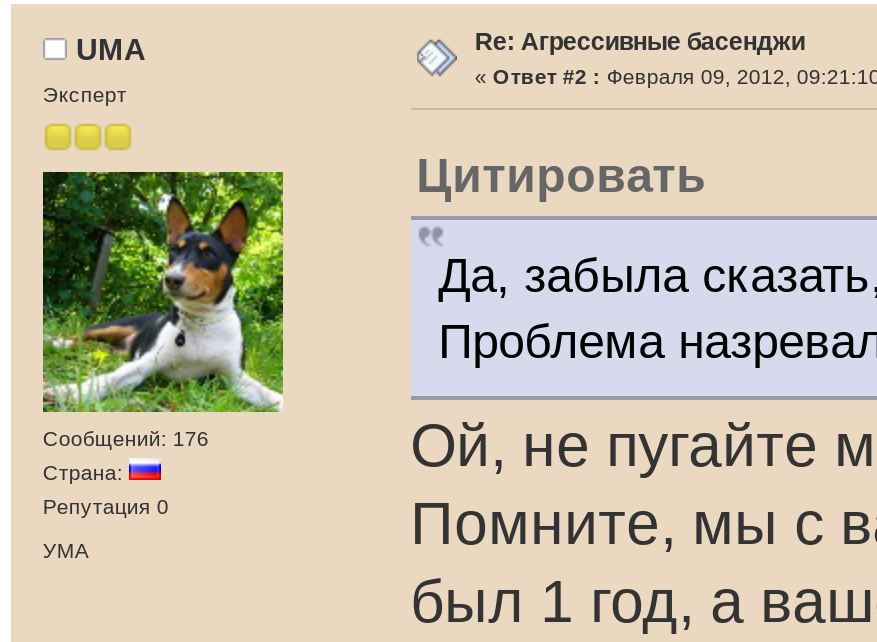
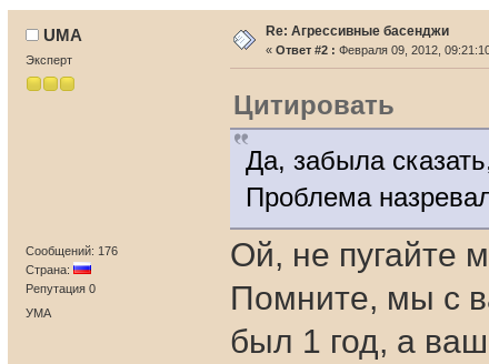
[41,170,285,414] [image] -> none

